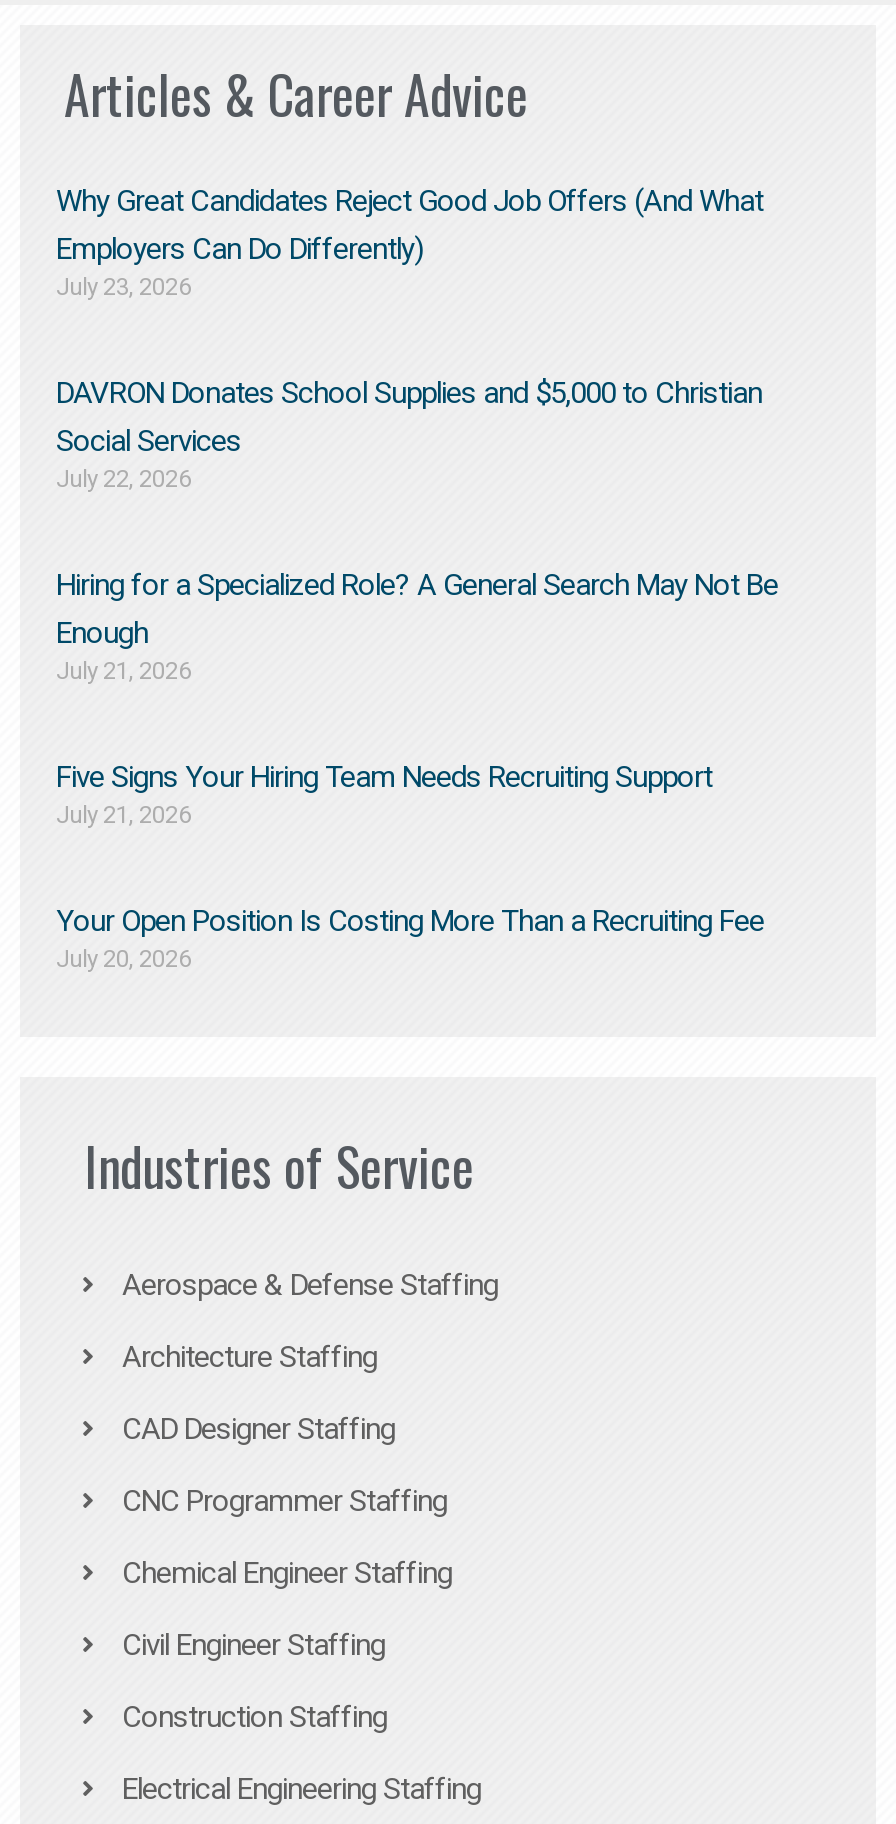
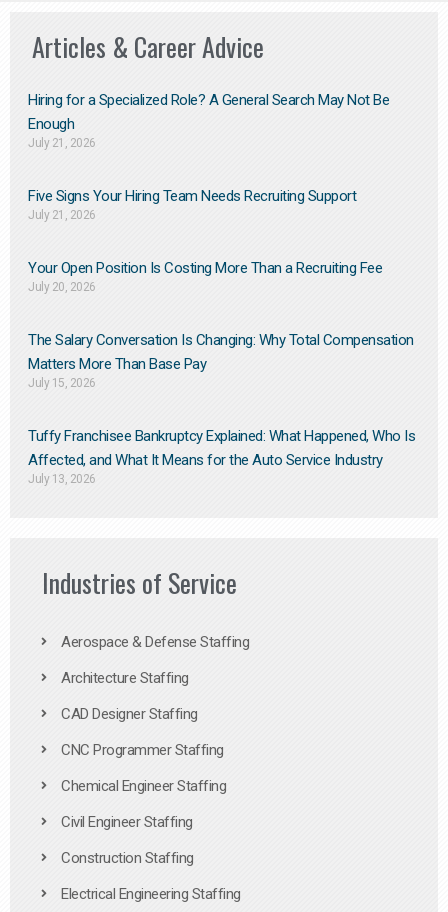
[56,182,763,492] Why Great Candidates Reject Good Job Offers (And What | Employers Can Do Differently) | July 23, 2026 | DAVRON Donates School Supplies and $5,000 to Christian | Social Services | July 22, 2026 -> none
moved [56,566,778,972] -> [28,91,389,294]: Hiring for a Specialized Role? A General Search May Not Be | Enough | July 21, 2026 | Five Signs Your Hiring Team Needs Recruiting Support | July 21, 2026 | Your Open Position Is Costing More Than a Recruiting Fee | July 20, 2026
none -> [28,331,415,486] The Salary Conversation Is Changing: Why Total Compensation | Matters More Than Base Pay | July 15, 2026 | Tuffy Franchisee Bankruptcy Explained: What Happened, Who Is | Affected, and What It Means for the Auto Service Industry | July 13, 2026

